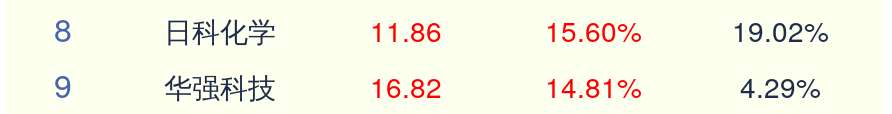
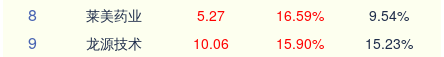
[164,11,828,51] 日科化学 | 11.86 | 15.60% | 19.02% -> [86,5,408,25] 莱美药业 | 5.27 | 16.59% | 9.54%
[164,67,820,107] 华强科技 | 16.82 | 14.81% | 4.29% -> [86,33,412,53] 龙源技术 | 10.06 | 15.90% | 15.23%

